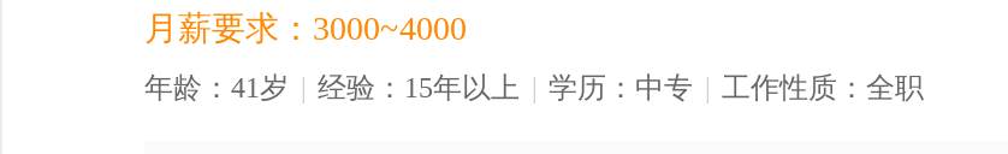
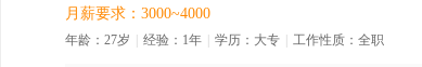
[144,71,693,105] 年龄：41岁 | 经验：15年以上 | 学历：中专 -> [65,32,280,48] 年龄：27岁 | 经验：1年 | 学历：大专

